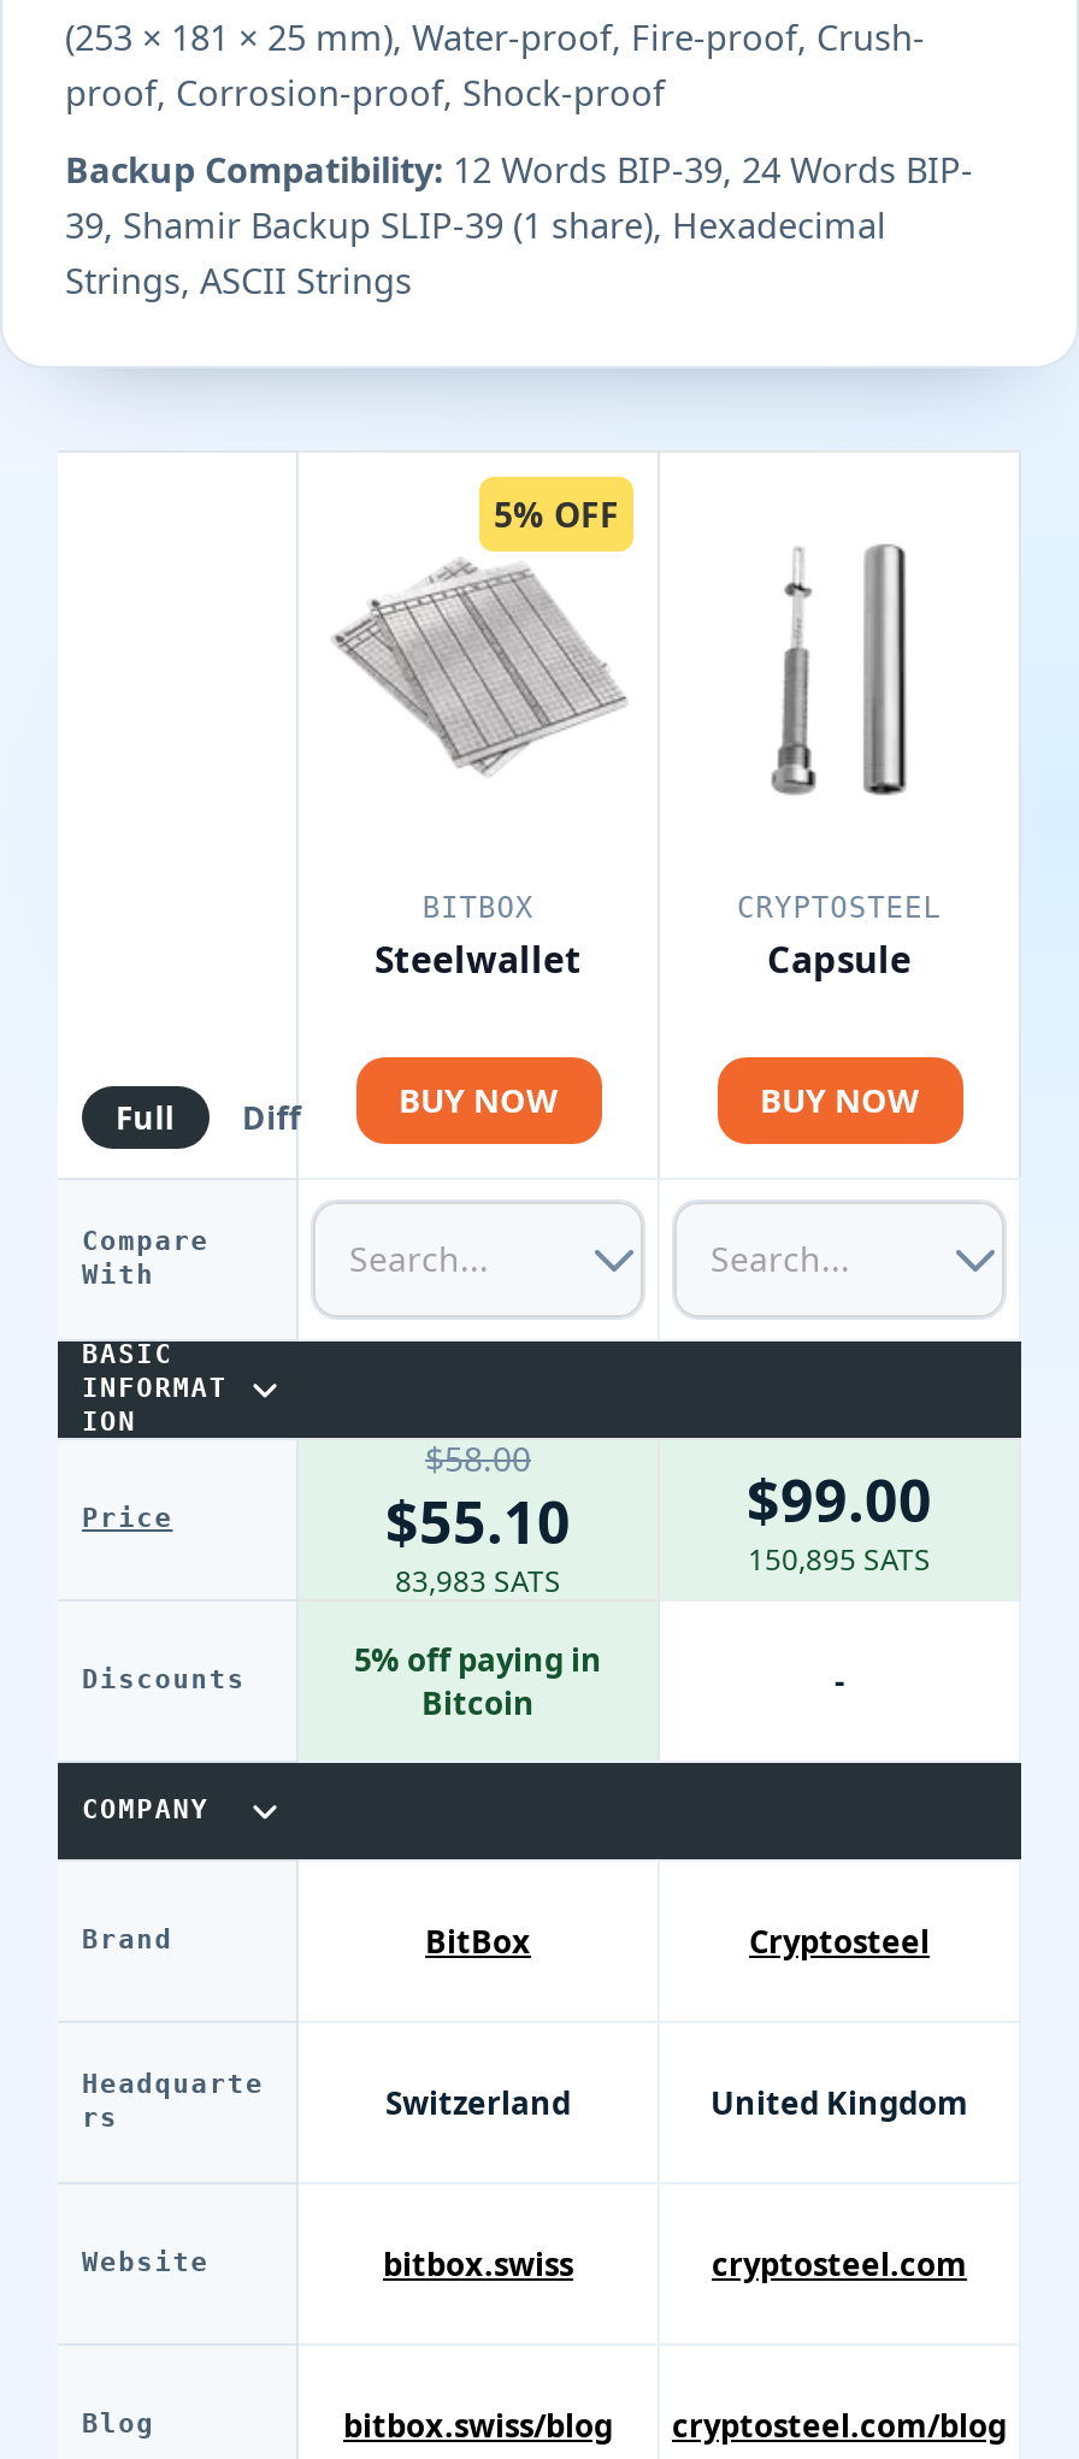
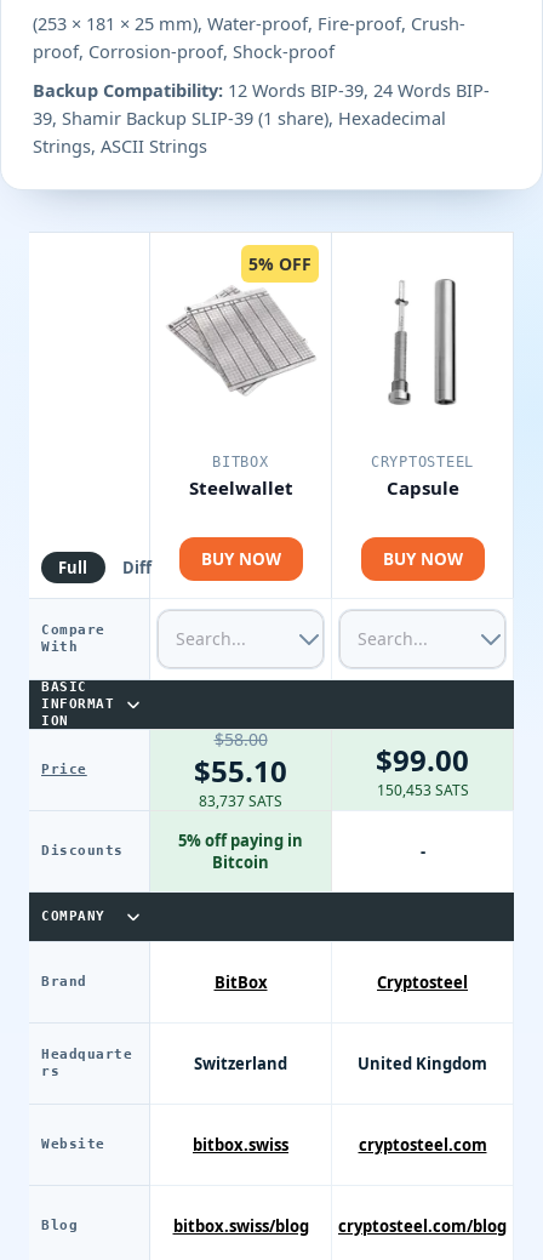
[748,1538,931,1579] 150,895 SATS -> [376,779,468,800] 150,453 SATS
[395,1561,561,1602] 83,983 SATS -> [199,791,282,811] 83,737 SATS

